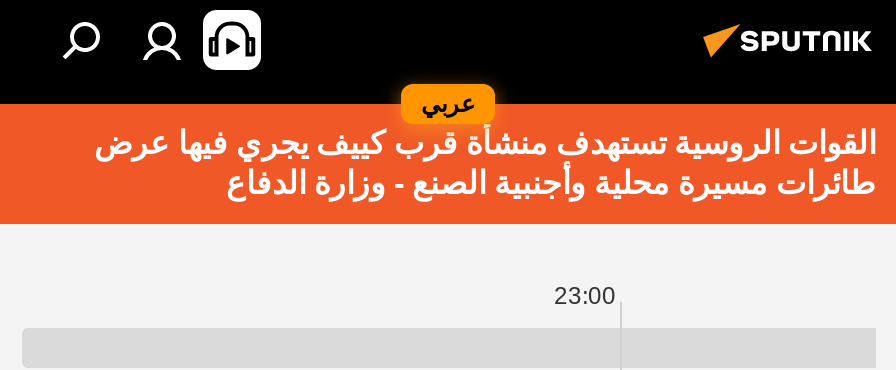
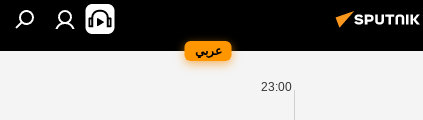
[6,102,890,226] [image] | القوات الروسية تستهدف منشأة قرب كييف يجري فيها عرض | طائرات مسيرة محلية وأجنبية الصنع - وزارة الدفاع -> none

